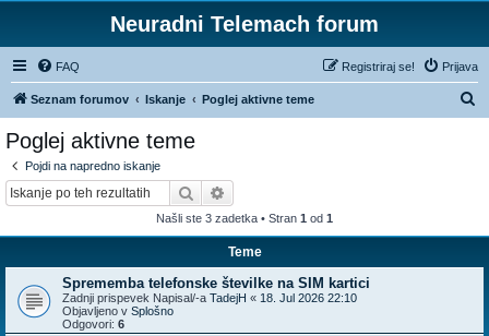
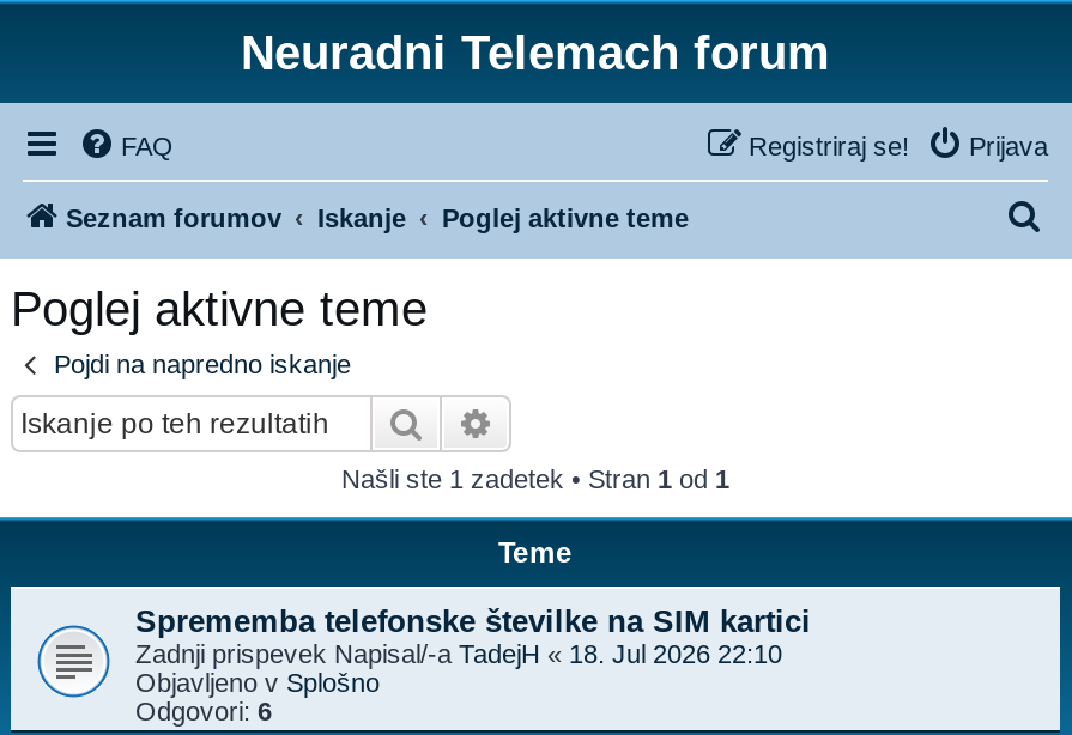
[156,211,333,224] Našli ste 3 zadetka • Stran 1 od 1 -> [341,463,729,492] Našli ste 1 zadetek • Stran 1 od 1

